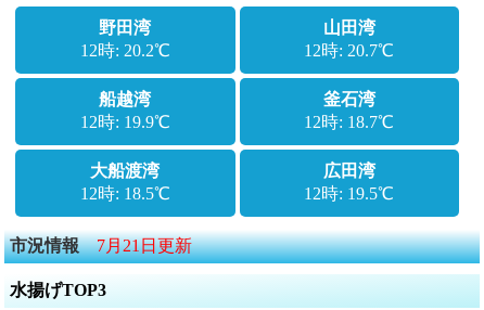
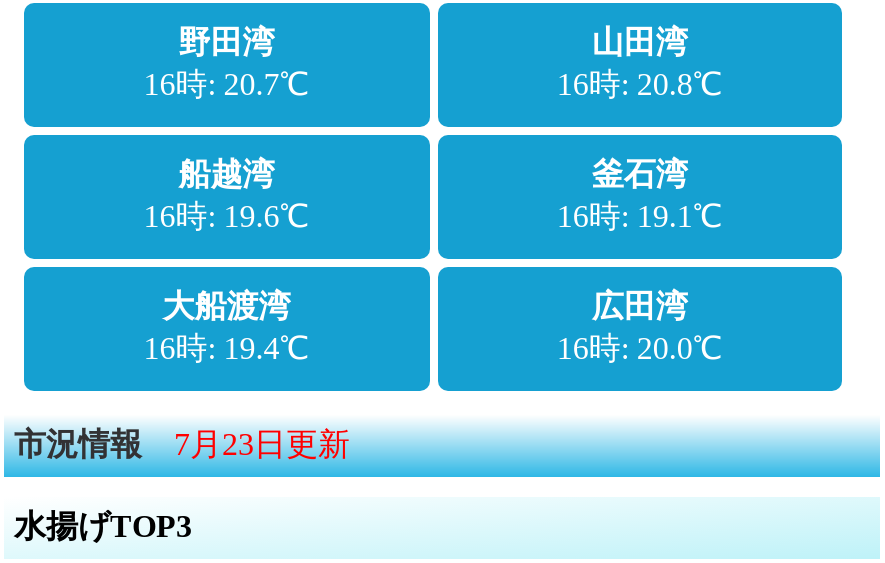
[80,41,170,60] 12時: 20.2℃ -> [144,67,310,101] 16時: 20.7℃
[304,41,394,60] 12時: 20.7℃ -> [557,67,723,101] 16時: 20.8℃
[80,113,170,131] 12時: 19.9℃ -> [144,199,310,233] 16時: 19.6℃
[304,113,394,131] 12時: 18.7℃ -> [557,199,723,233] 16時: 19.1℃
[80,184,170,203] 12時: 18.5℃ -> [144,331,310,365] 16時: 19.4℃
[304,184,394,203] 12時: 19.5℃ -> [557,331,723,365] 16時: 20.0℃
[10,237,192,255] 市況情報 7月21日更新 -> [14,427,350,461] 市況情報 7月23日更新

